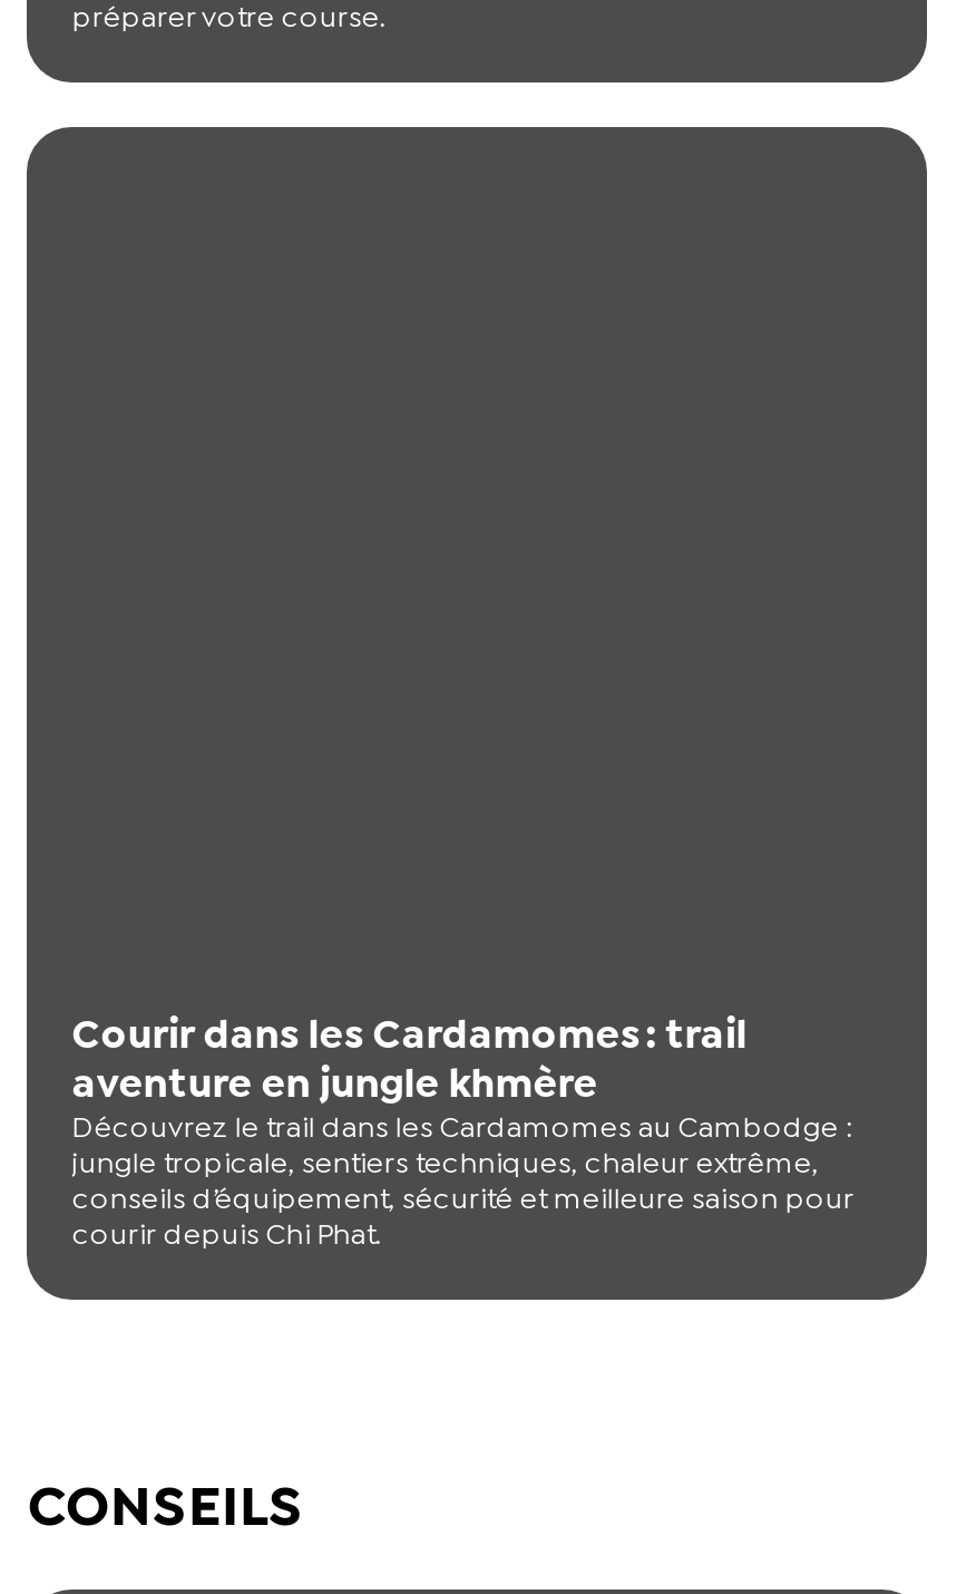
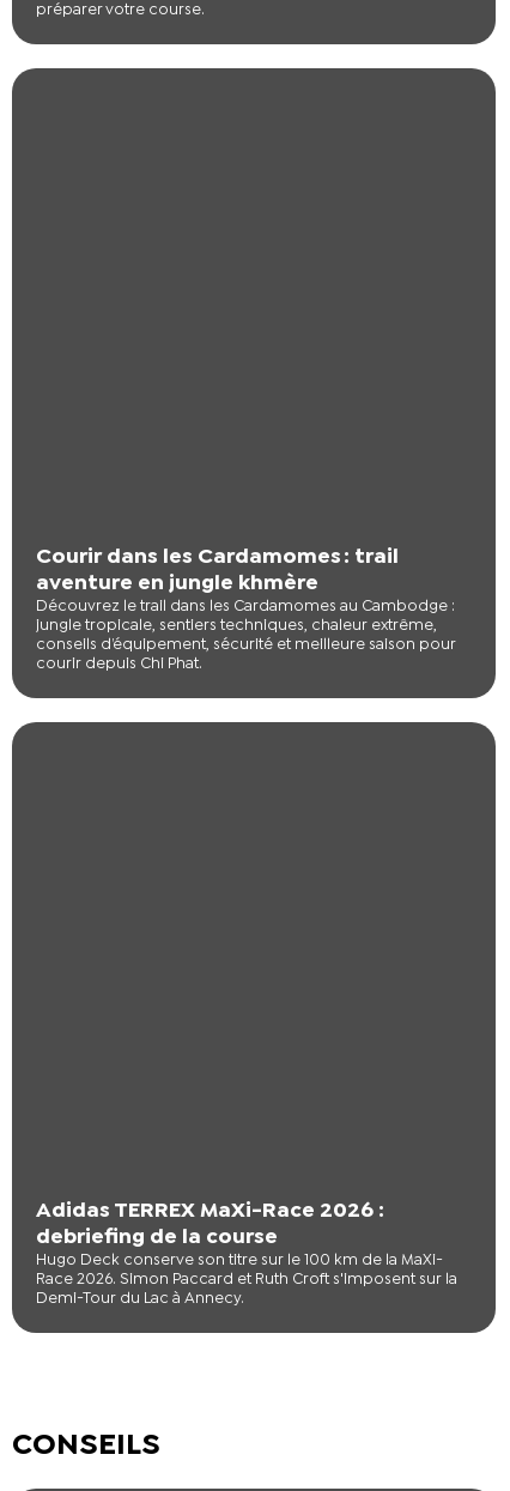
none -> [36,1203,458,1305] Adidas TERREX MaXi-Race 2026 : | debriefing de la course | Hugo Deck conserve son titre sur le 100 km de la MaXi- | Race 2026. Simon Paccard et Ruth Croft s'imposent sur la | Demi-Tour du Lac à Annecy.

